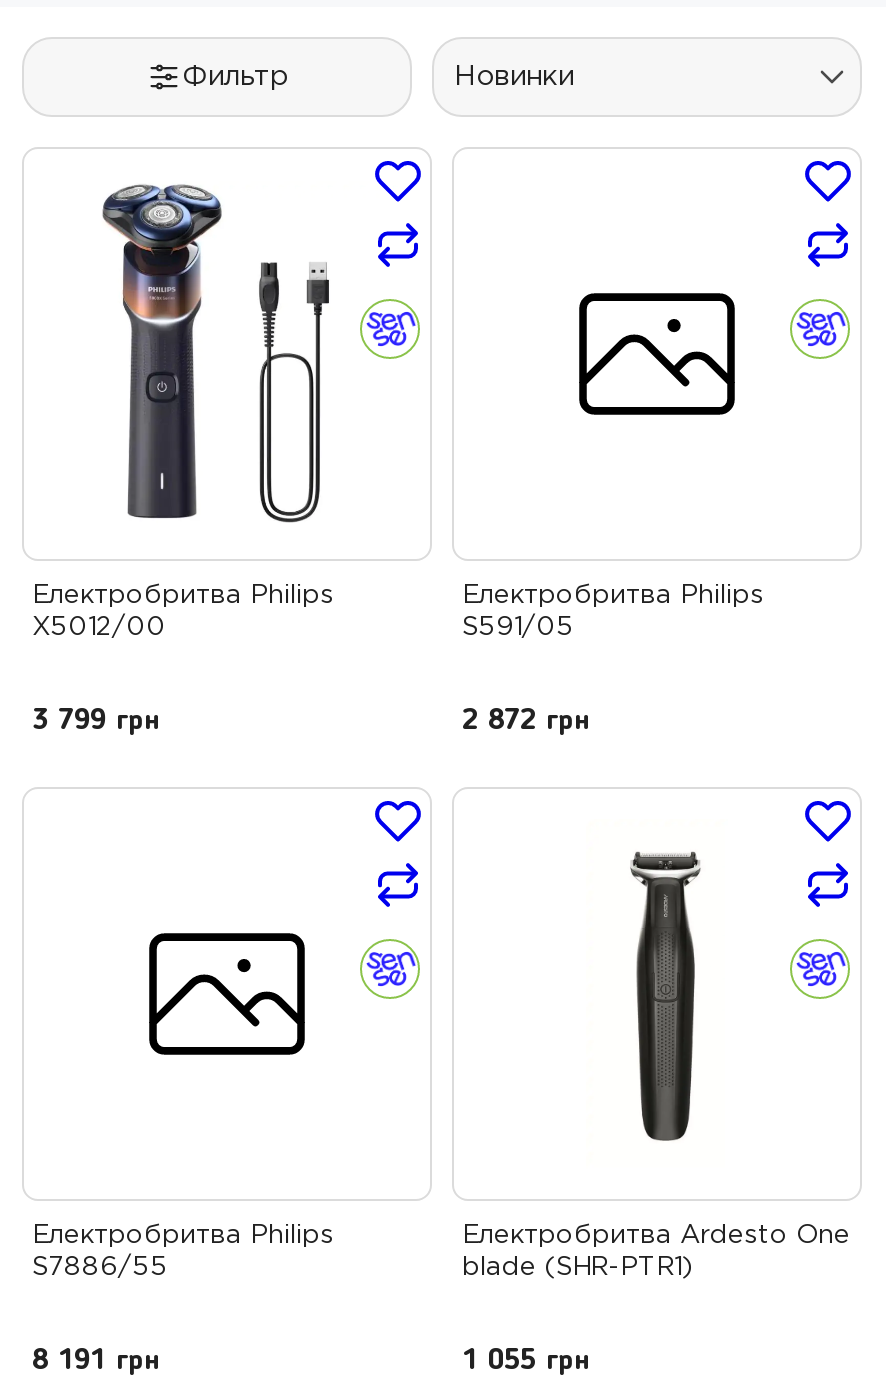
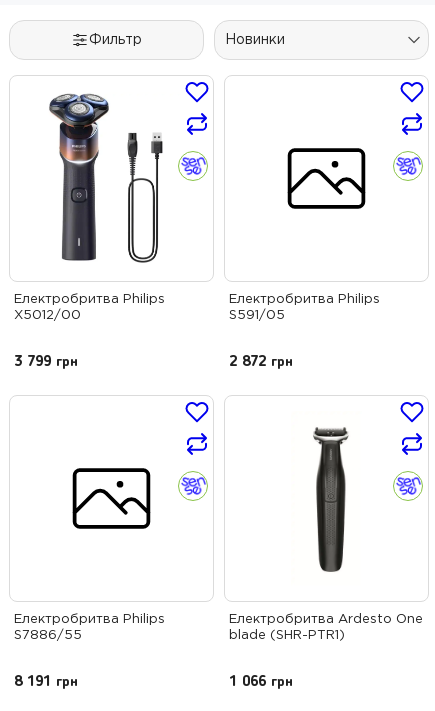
[462,1347,590,1377] 1 055 грн -> [229,675,293,690] 1 066 грн

